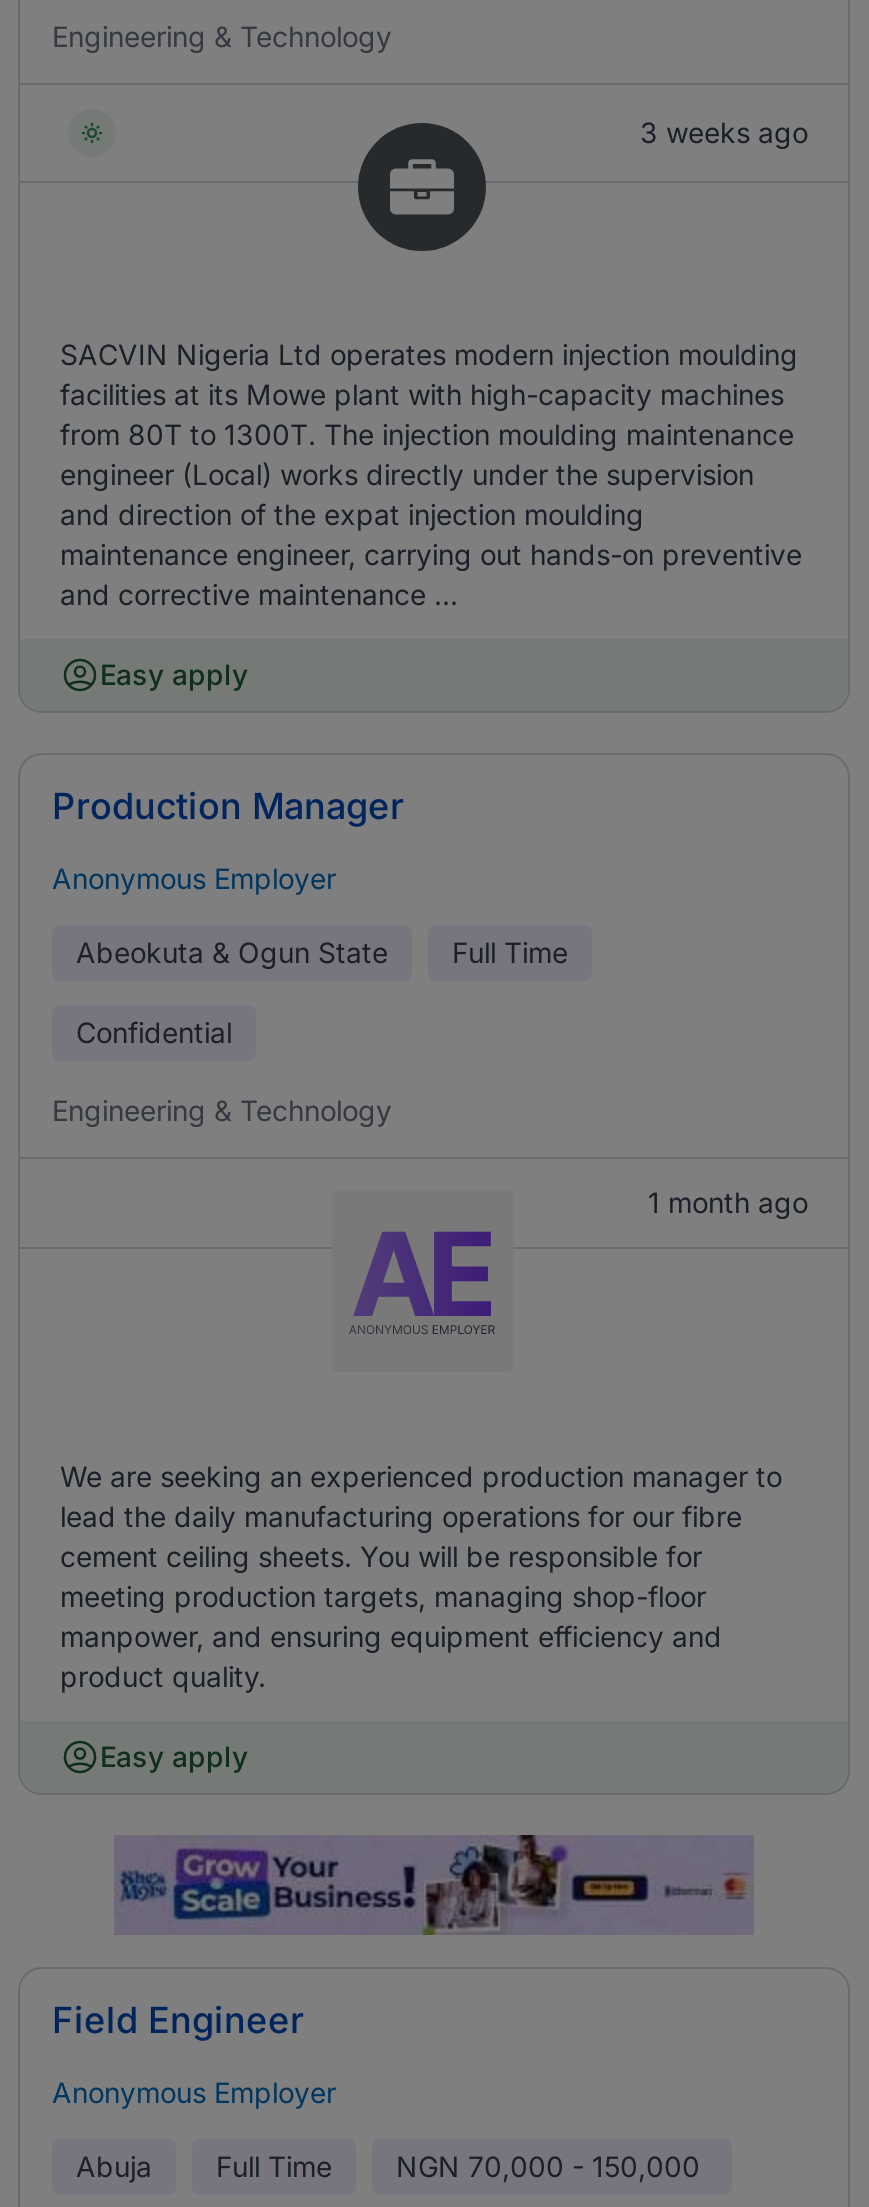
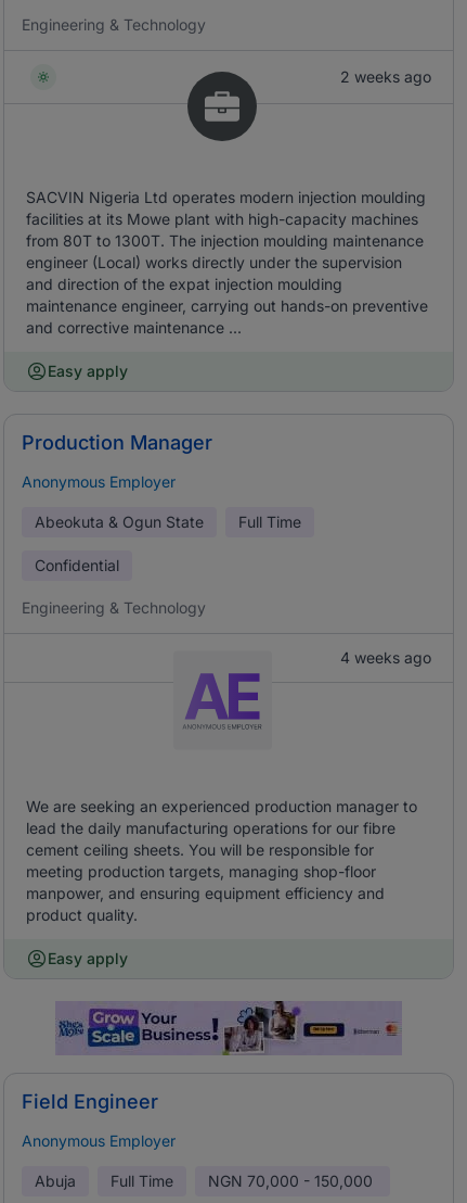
[640,115,808,149] 3 weeks ago -> [340,67,431,86] 2 weeks ago
[648,1185,808,1219] 1 month ago -> [340,648,431,667] 4 weeks ago

